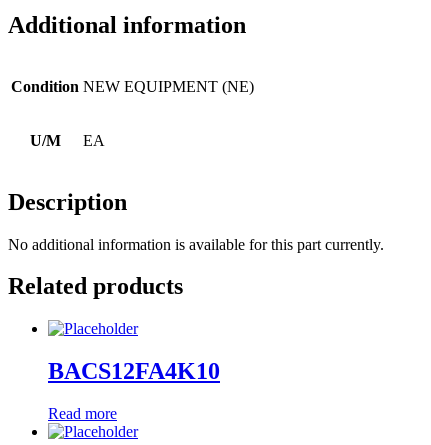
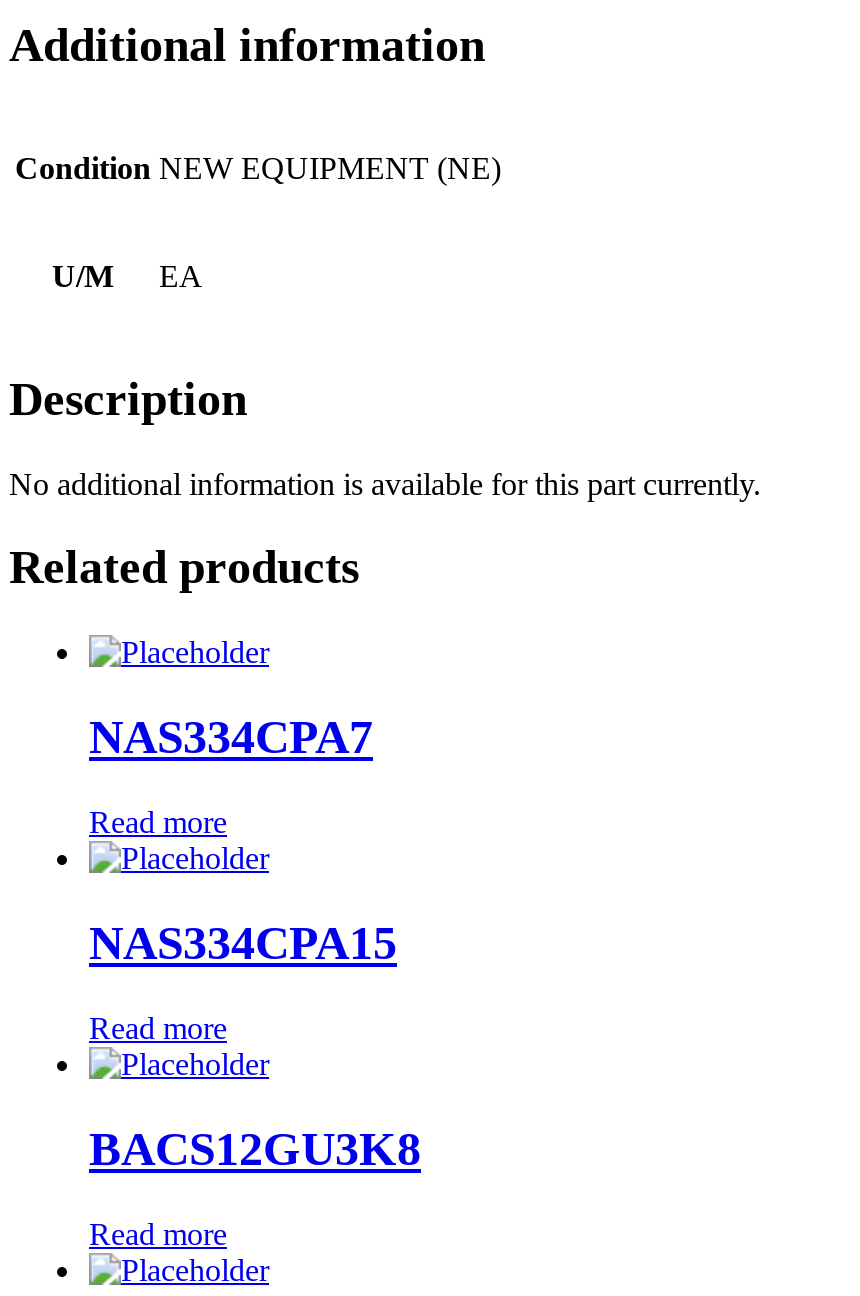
[48,358,220,384] BACS12FA4K10 -> [89,711,421,1175] NAS334CPA7 | Read more | NAS334CPA15 | Read more | BACS12GU3K8

